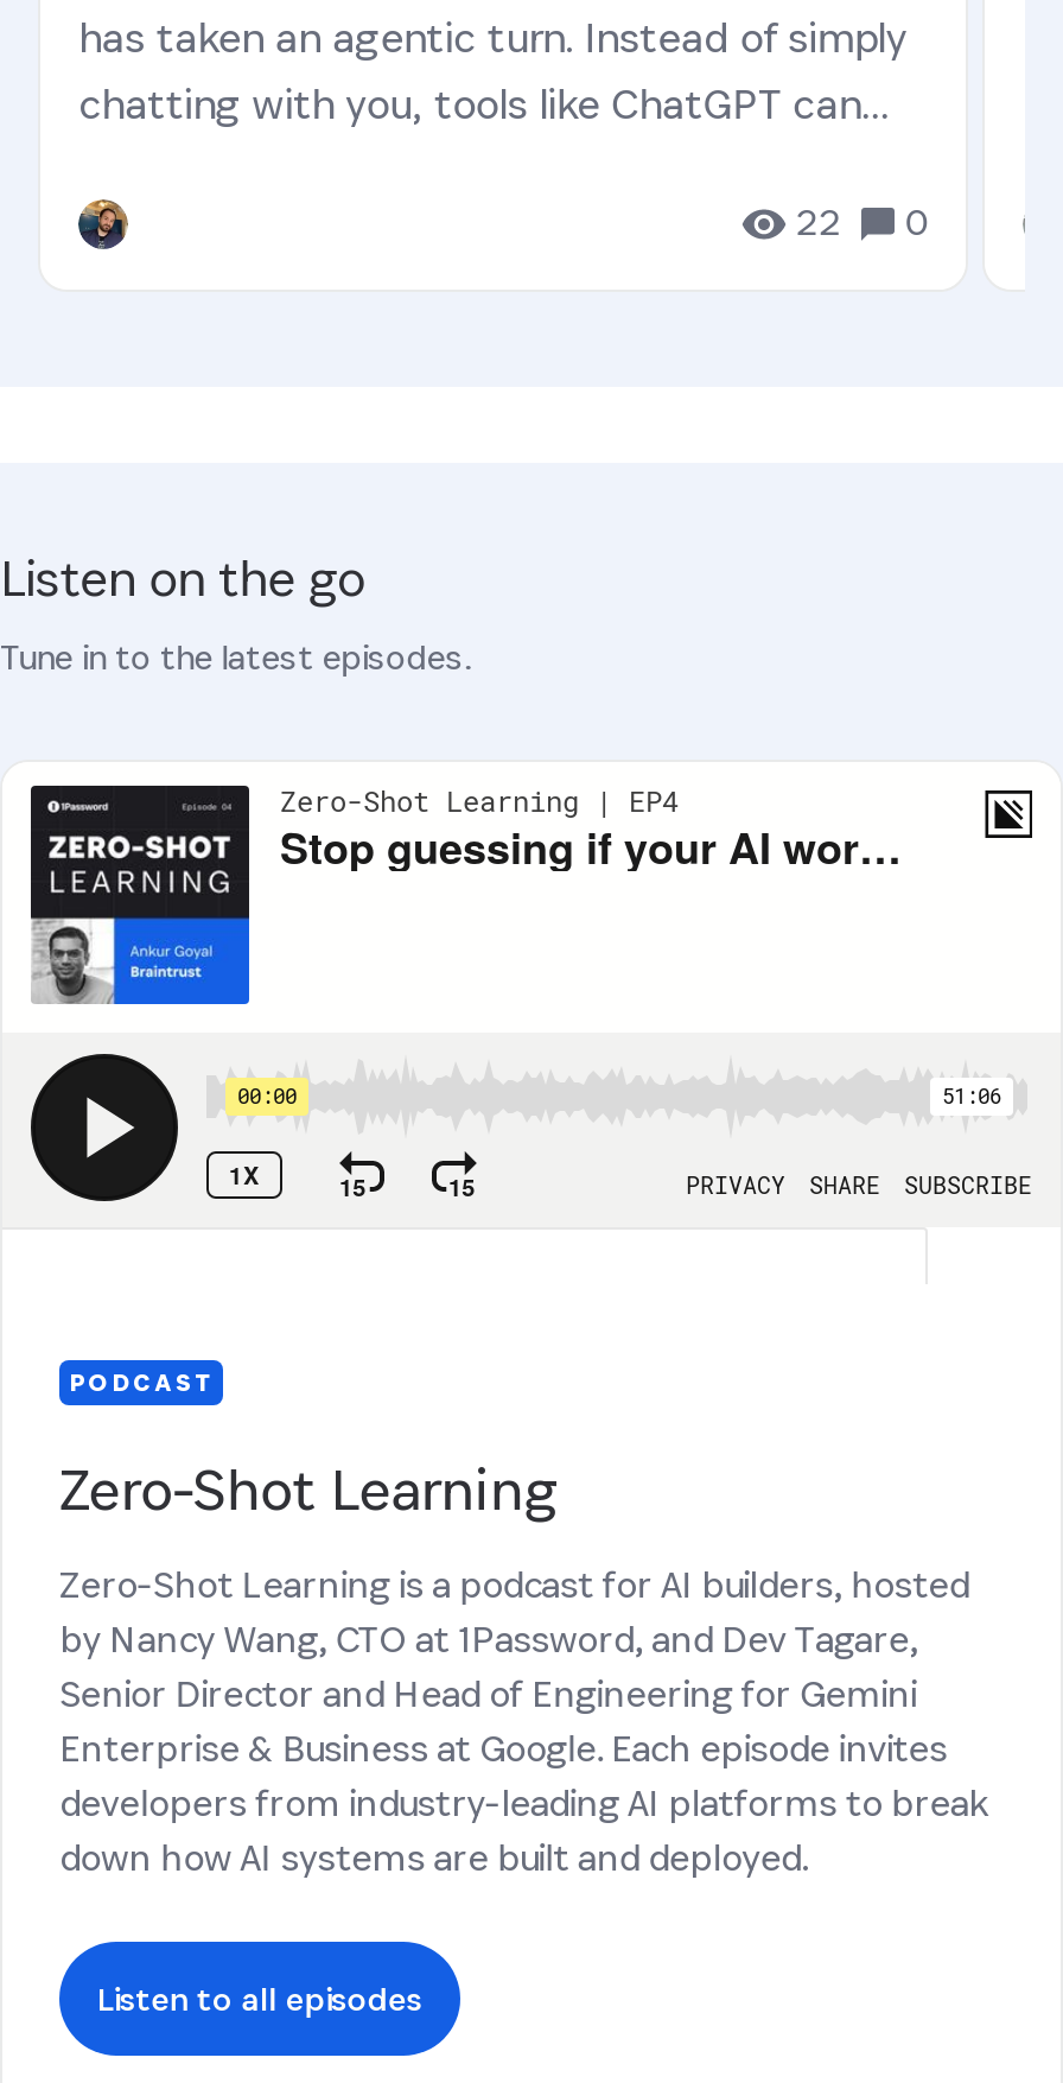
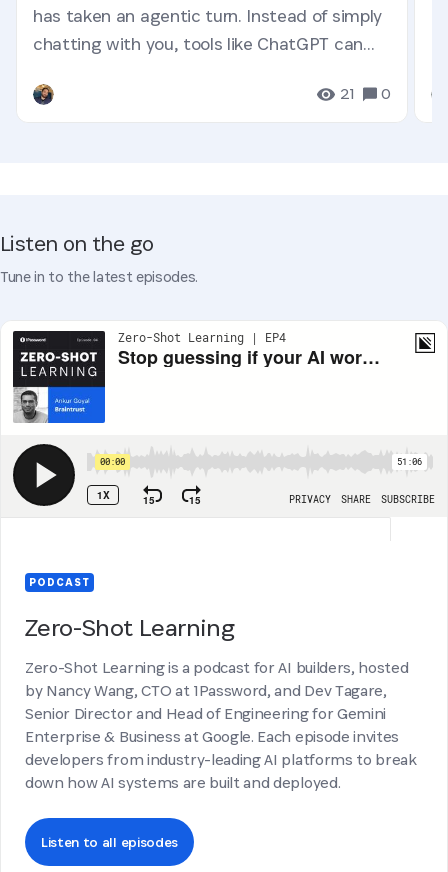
[797,197,843,247] 22 -> [340,83,355,104] 21

